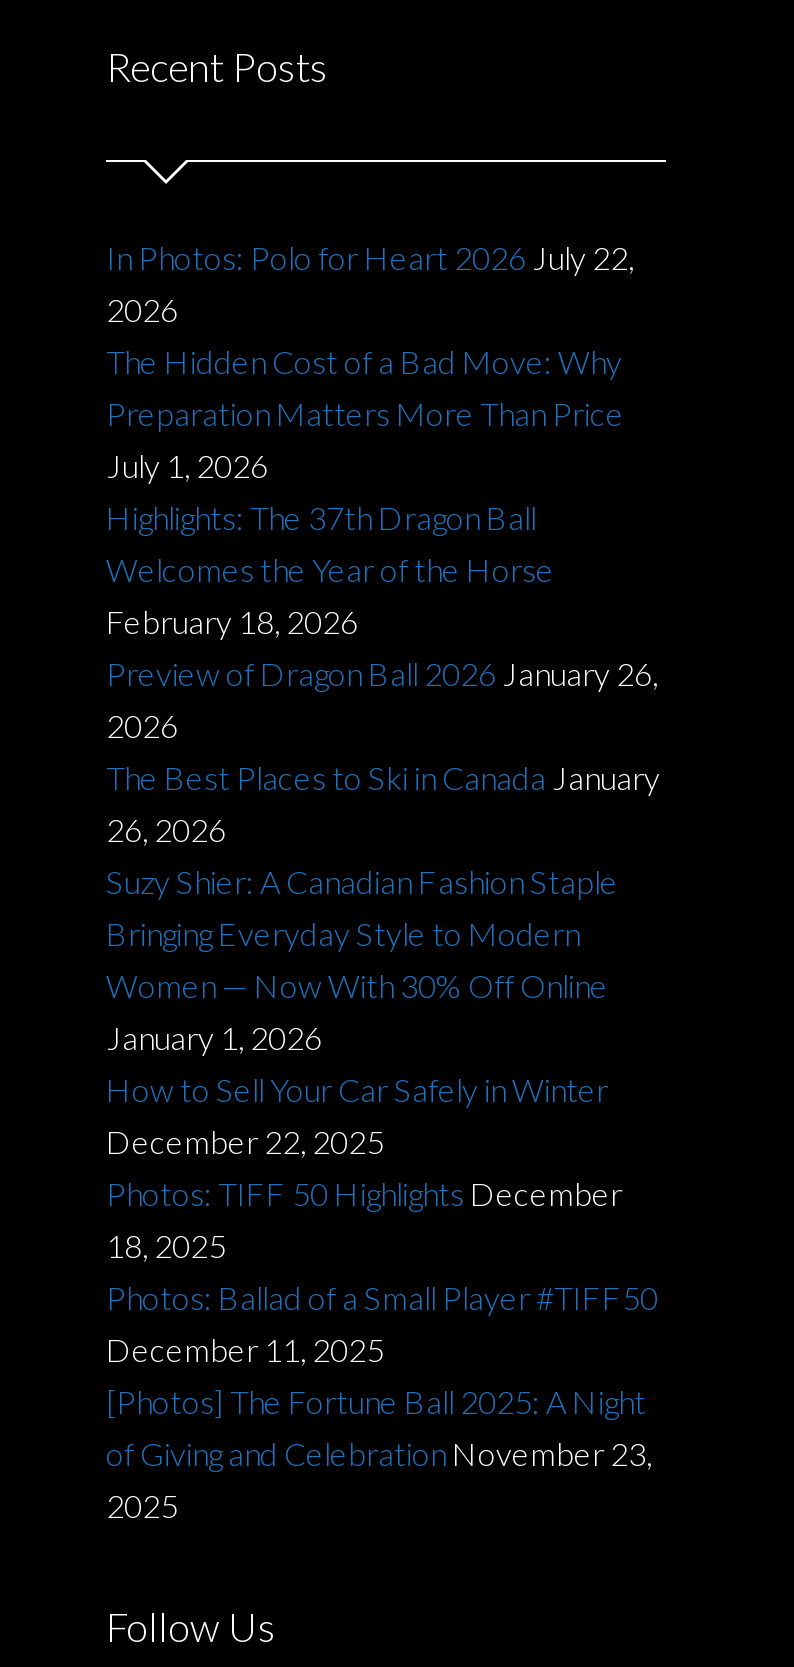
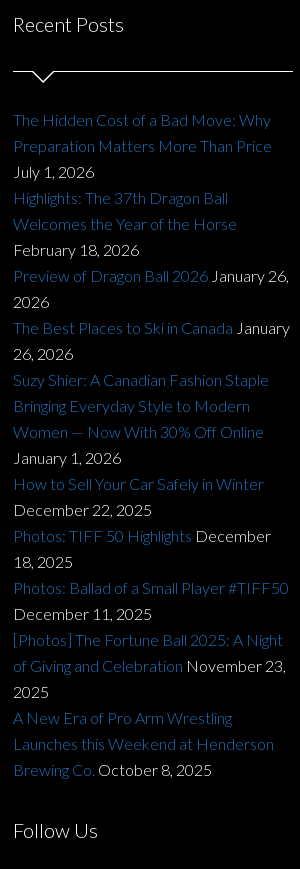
[106,237,634,327] In Photos: Polo for Heart 2026 July 22, | 2026 -> none
moved [106,341,660,1523] -> [13,110,290,701]: The Hidden Cost of a Bad Move: Why | Preparation Matters More Than Price | July 1, 2026 | ... | of Giving and Celebration November 23, | 2025
none -> [13,708,274,779] A New Era of Pro Arm Wrestling | Launches this Weekend at Henderson | Brewing Co. October 8, 2025

